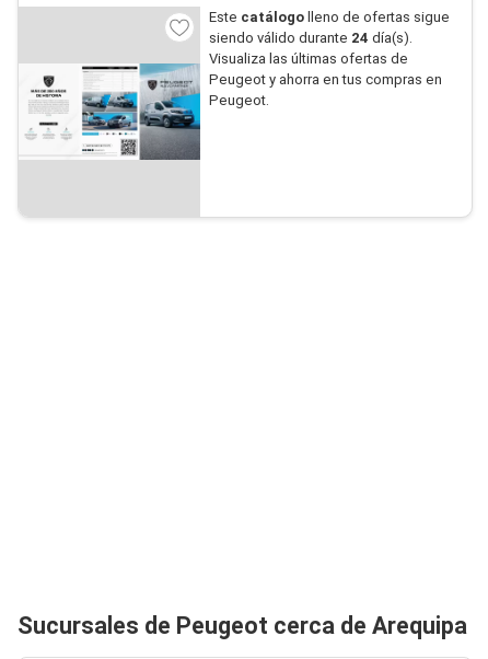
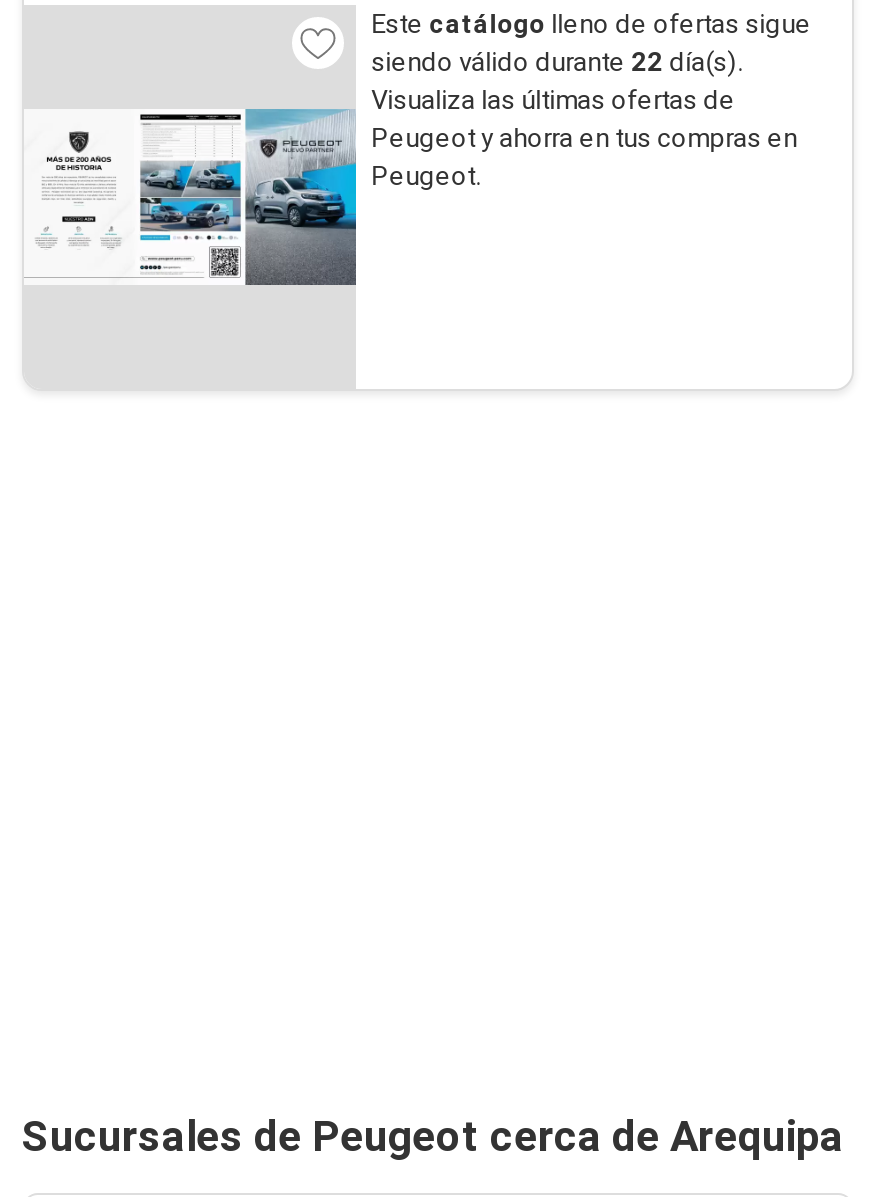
[209,30,412,46] siendo válido durante 24 día(s). -> [371,47,743,77] siendo válido durante 22 día(s).

